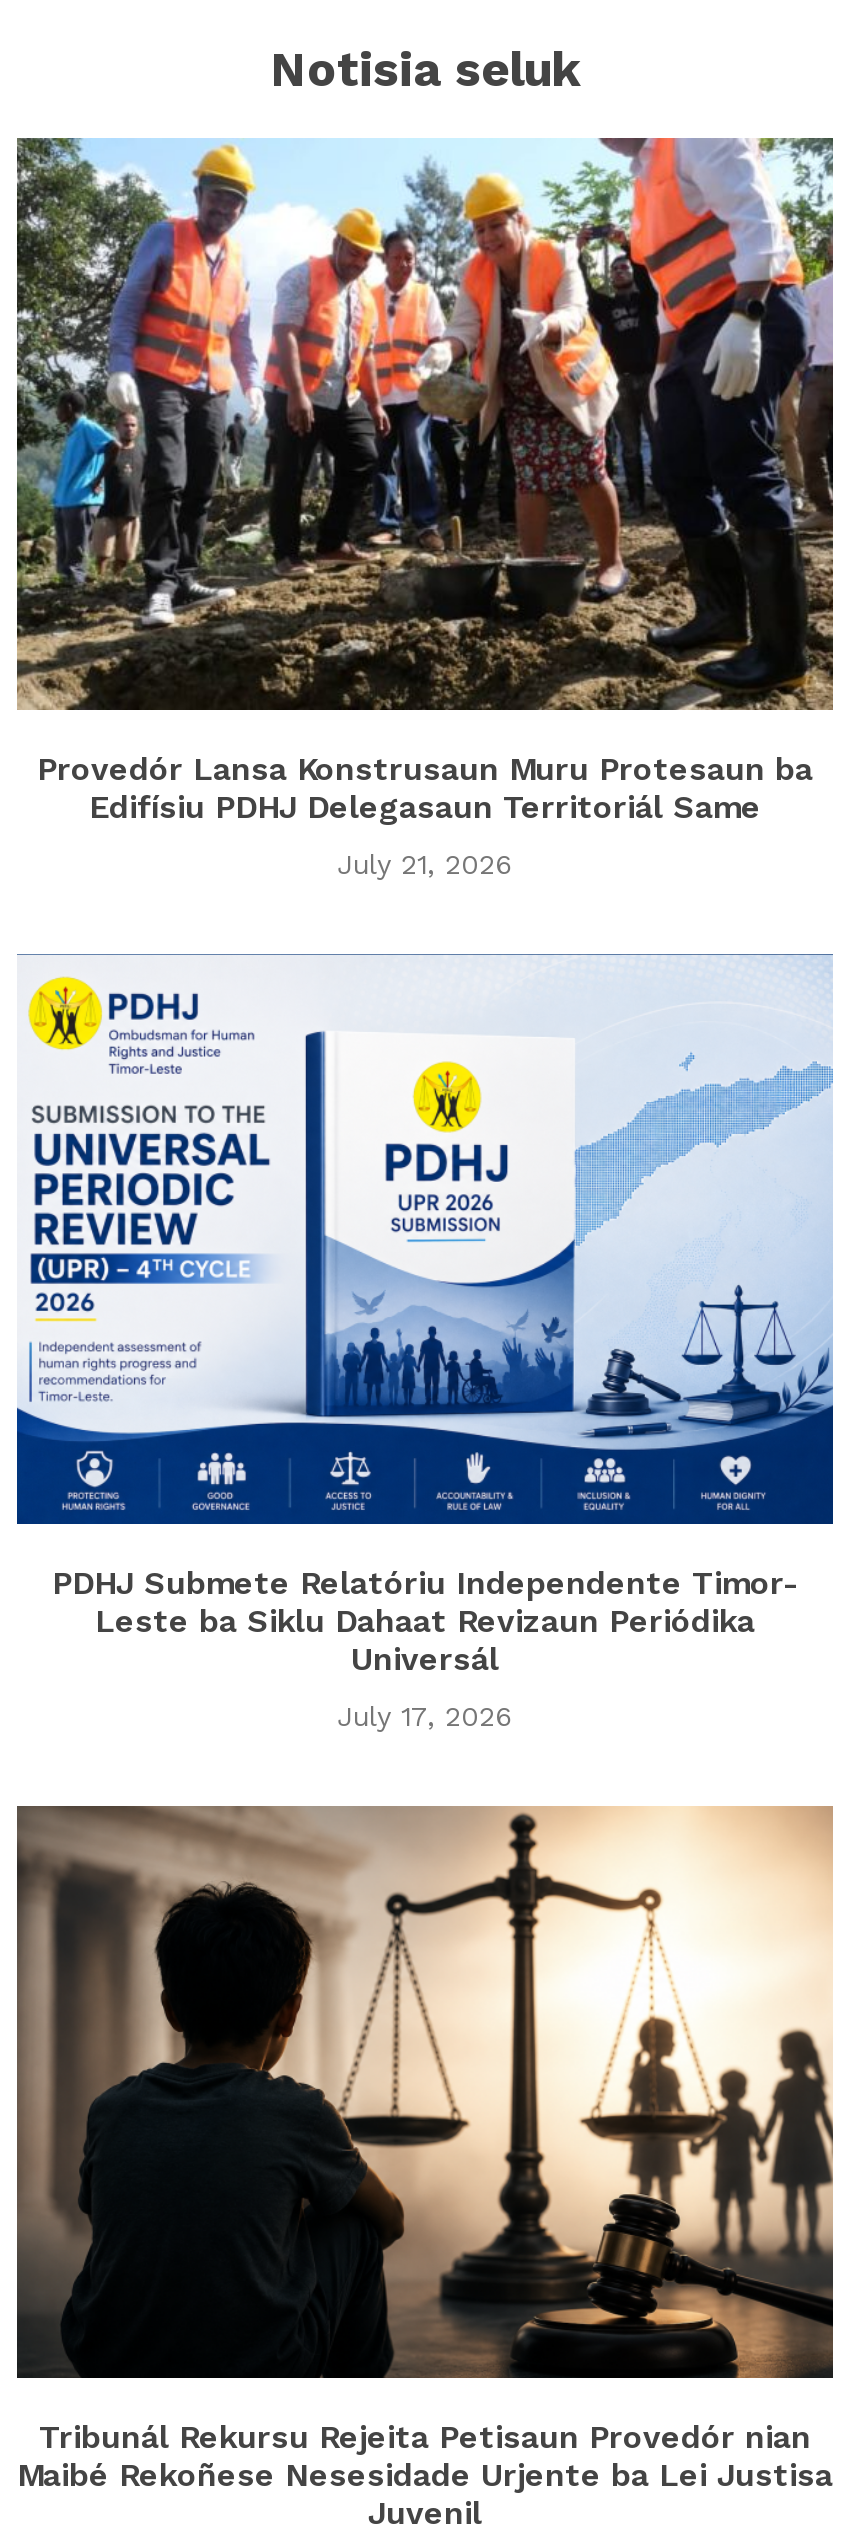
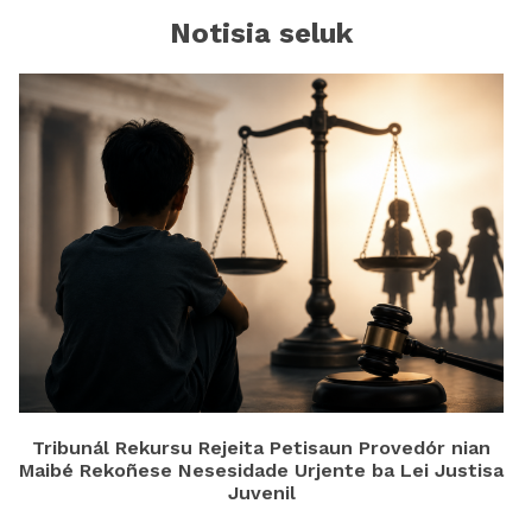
[15,136,835,879] [image] | Provedór Lansa Konstrusaun Muru Protesaun ba | Edifísiu PDHJ Delegasaun Territoriál Same | July 21, 2026 -> none
[15,952,835,1732] [image] | PDHJ Submete Relatóriu Independente Timor- | Leste ba Siklu Dahaat Revizaun Periódika | Universál | July 17, 2026 -> none

